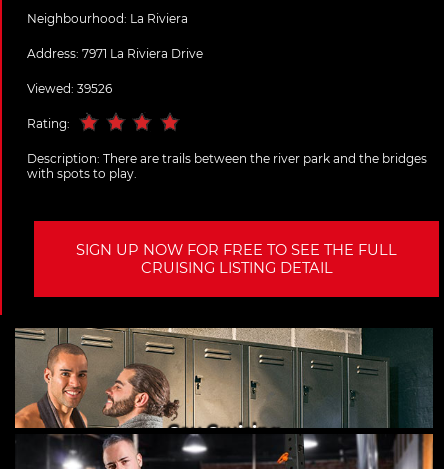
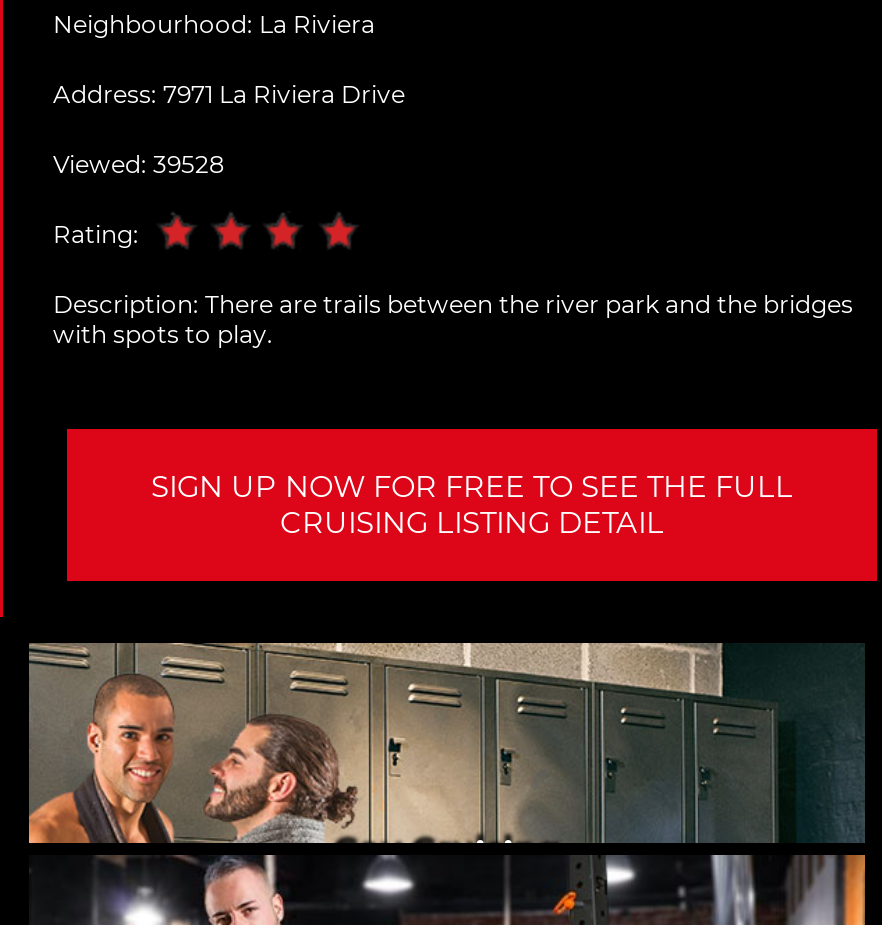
[27,81,112,96] Viewed: 39526 -> [53,149,225,179] Viewed: 39528

